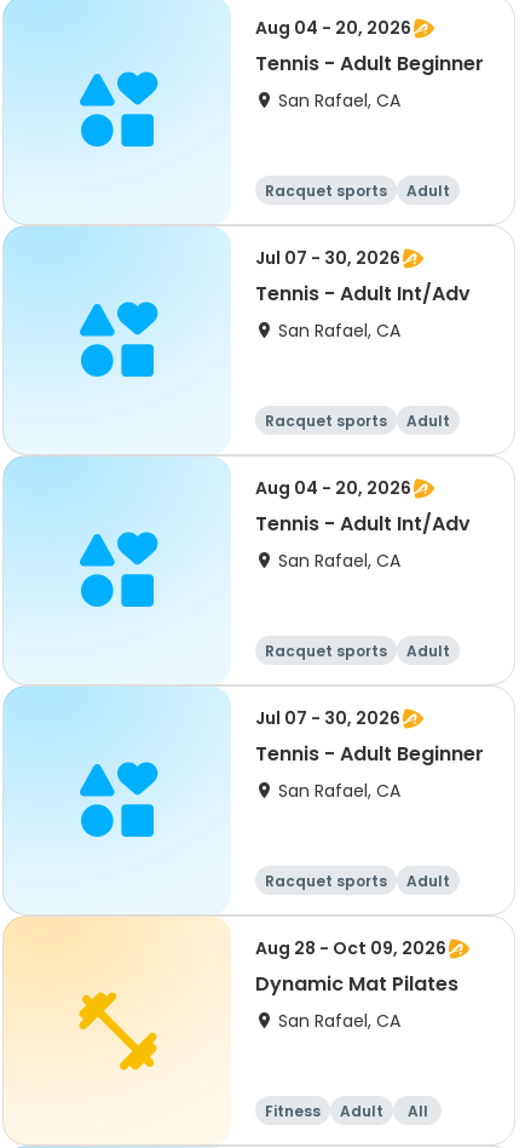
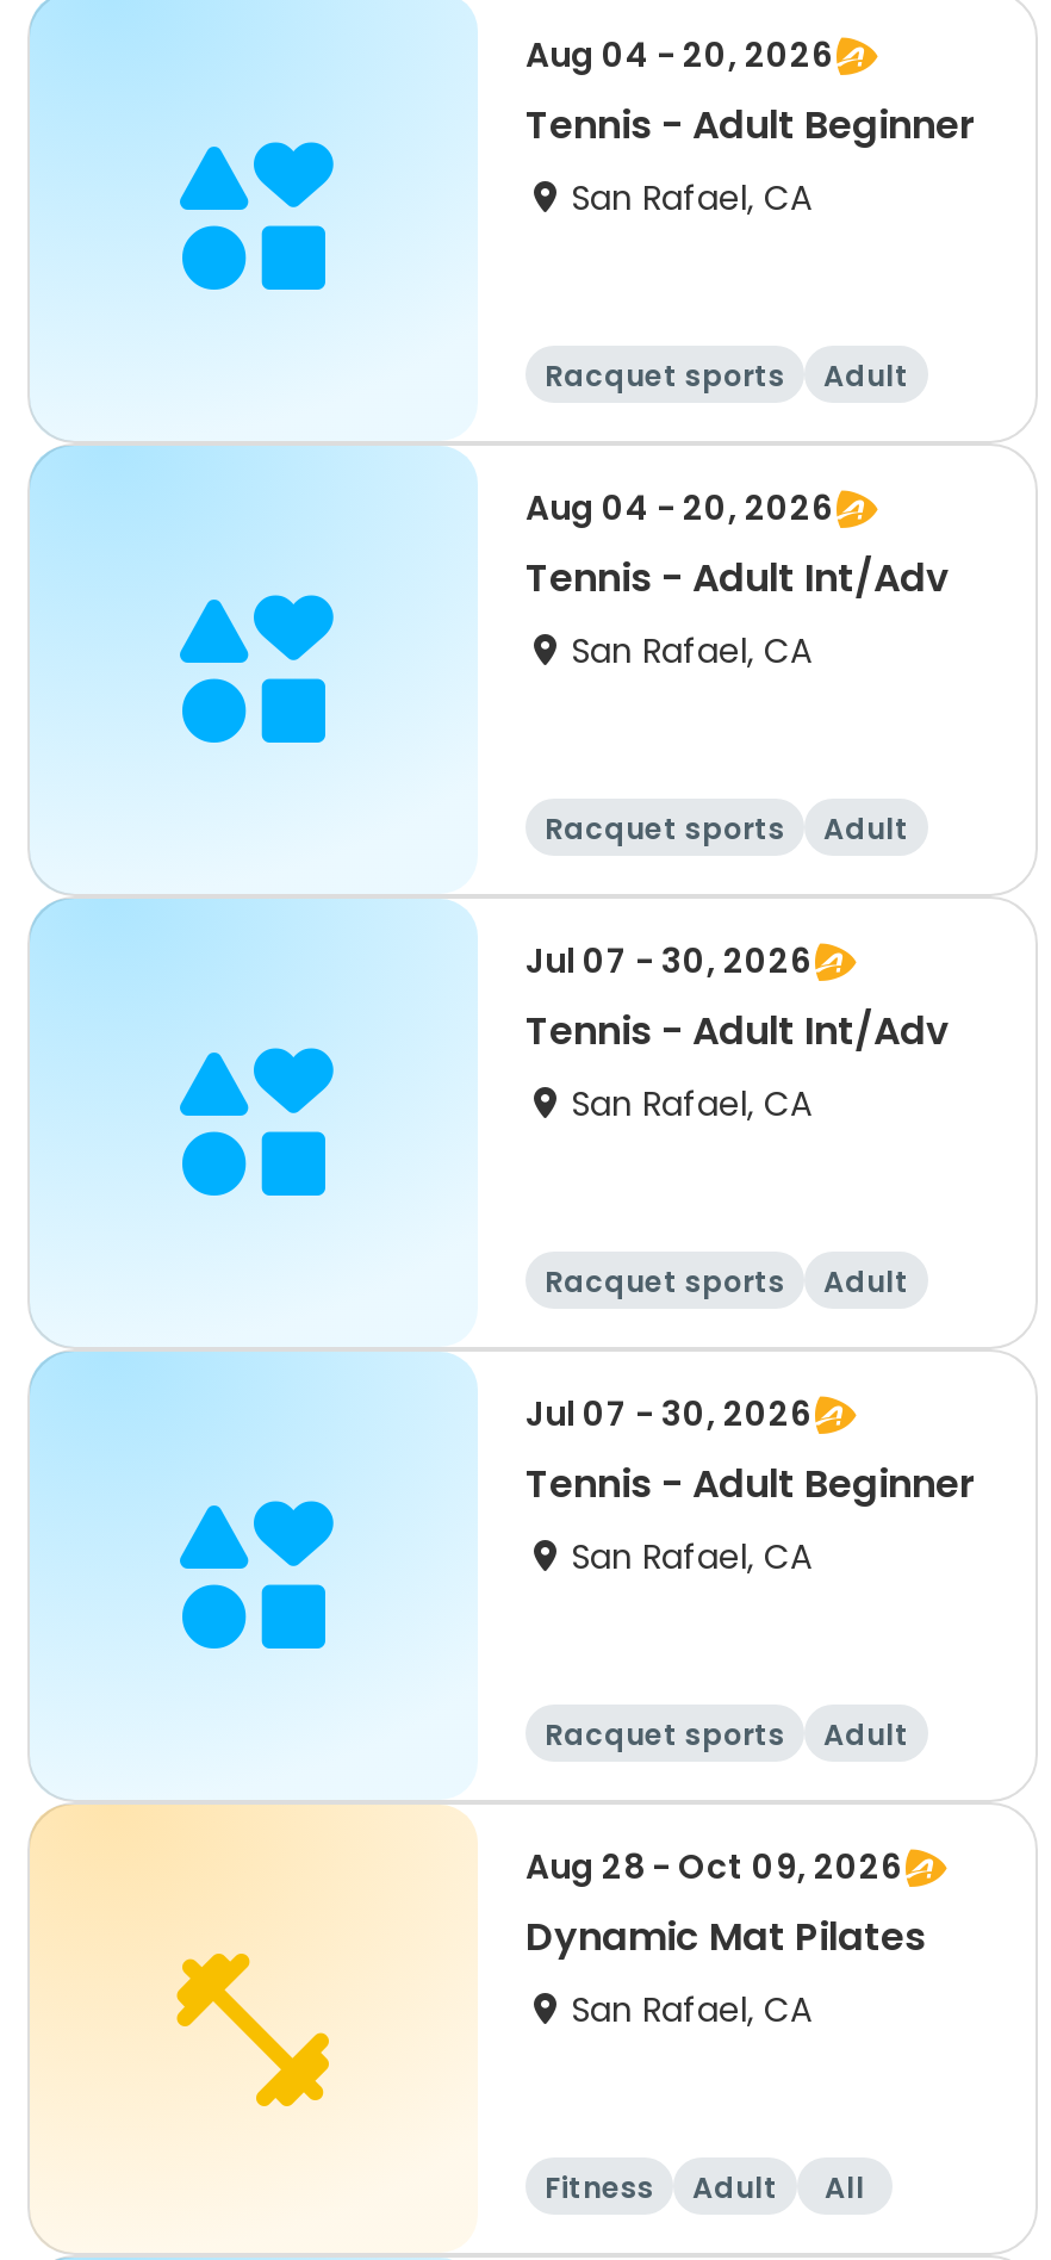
[255,246,400,270] Jul 07 - 30, 2026 -> [525,484,833,532] Aug 04 - 20, 2026
[255,476,411,500] Aug 04 - 20, 2026 -> [525,937,811,985] Jul 07 - 30, 2026

